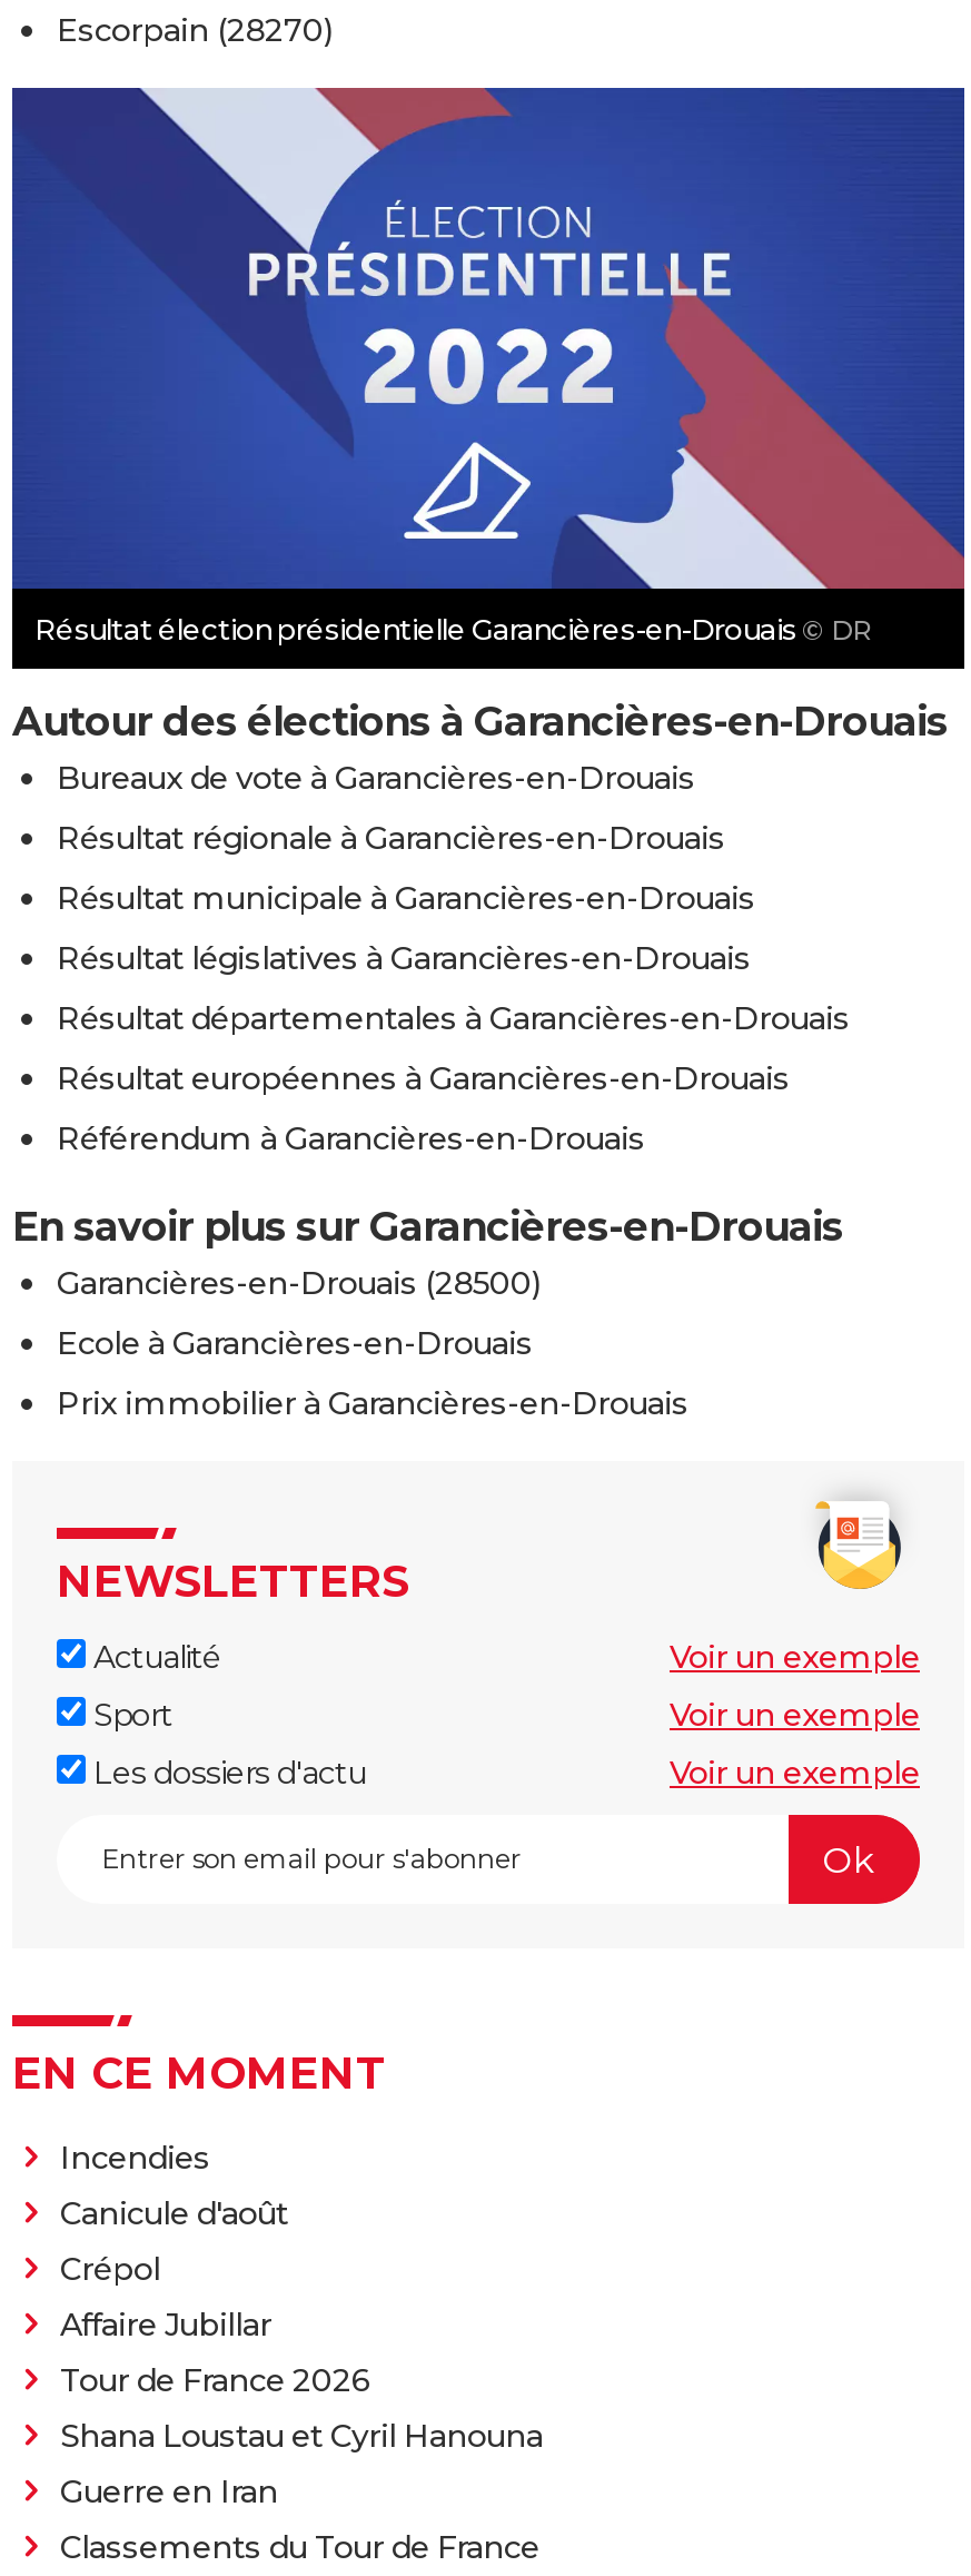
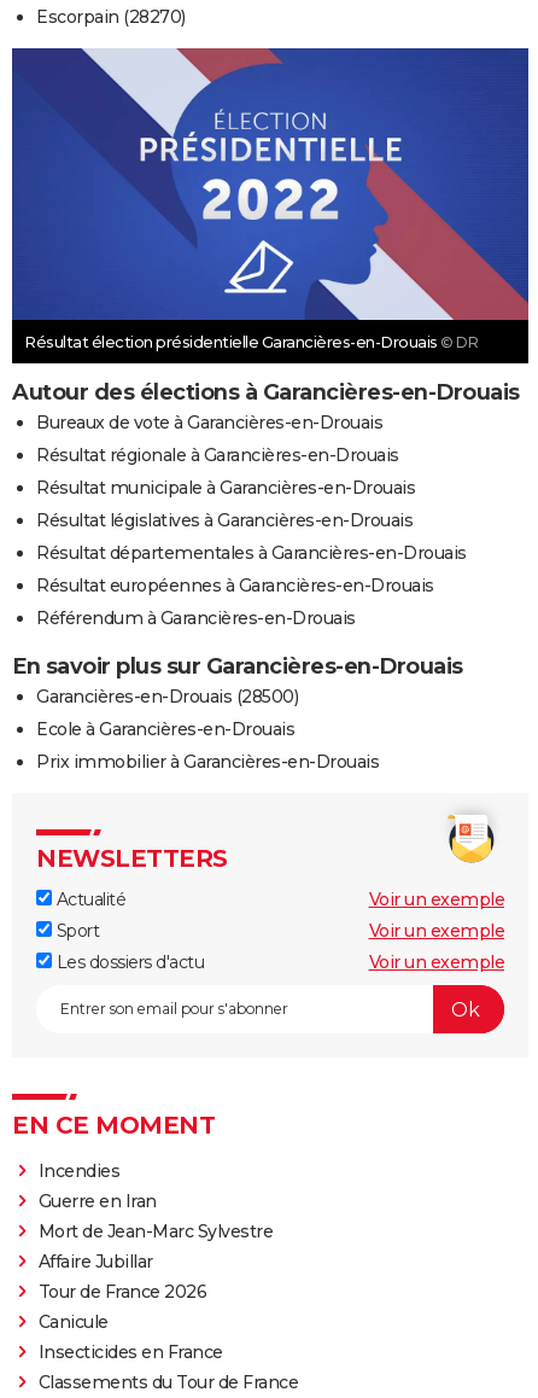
[60,2194,288,2290] Canicule d'août | Crépol -> [38,1221,273,1243] Mort de Jean-Marc Sylvestre
[60,2417,543,2457] Shana Loustau et Cyril Hanouna -> [38,1312,223,1363] Canicule | Insecticides en France
moved [60,2472,278,2512] -> [38,1191,156,1213]: Guerre en Iran

